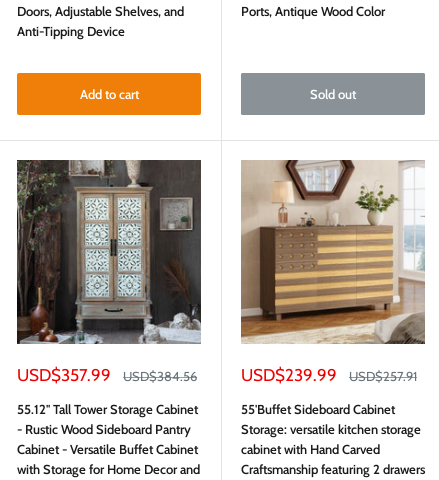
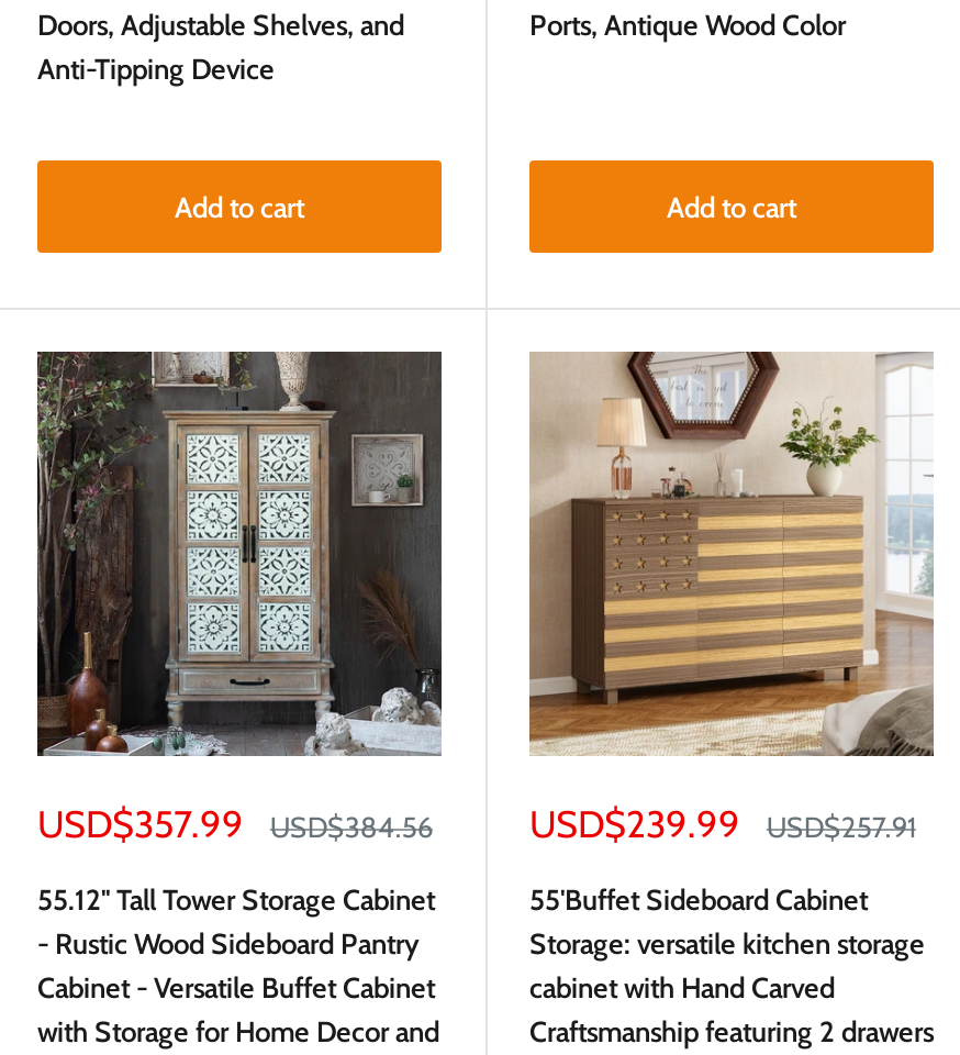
[310,86,356,102] Sold out -> [667,189,796,224] Add to cart

